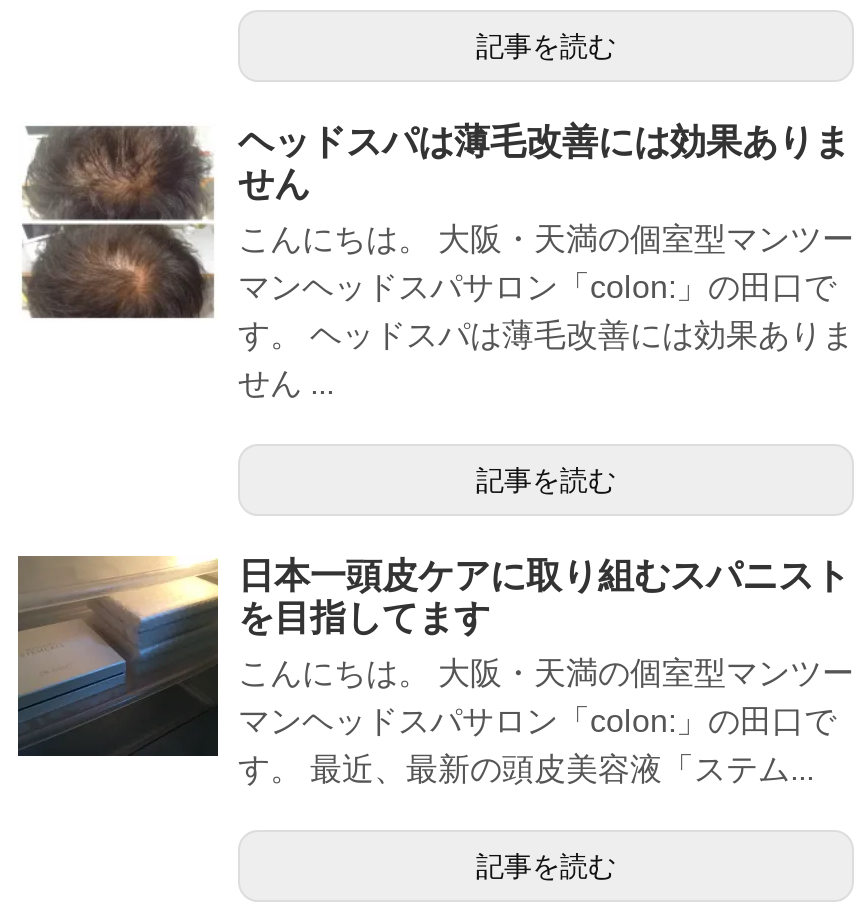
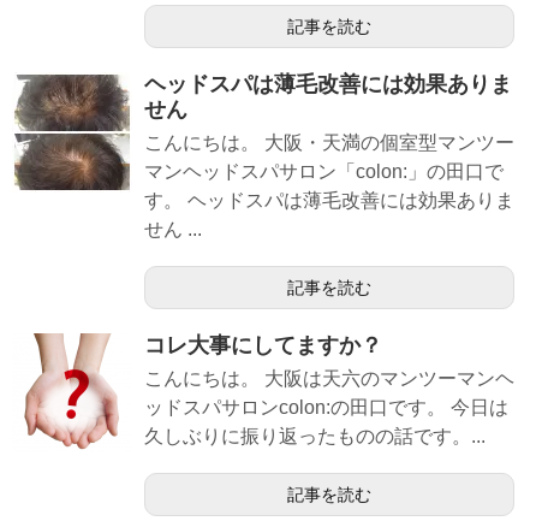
[16,553,854,786] [image] | 日本一頭皮ケアに取り組むスパニスト | を目指してます | こんにちは。 大阪・天満の個室型マンツー | マンヘッドスパサロン「colon:」の田口で | す。 最近、最新の頭皮美容液「ステム... -> [12,332,514,450] [image] | コレ大事にしてますか？ | こんにちは。 大阪は天六のマンツーマンヘ | ッドスパサロンcolon:の田口です。 今日は | 久しぶりに振り返ったものの話です。...

